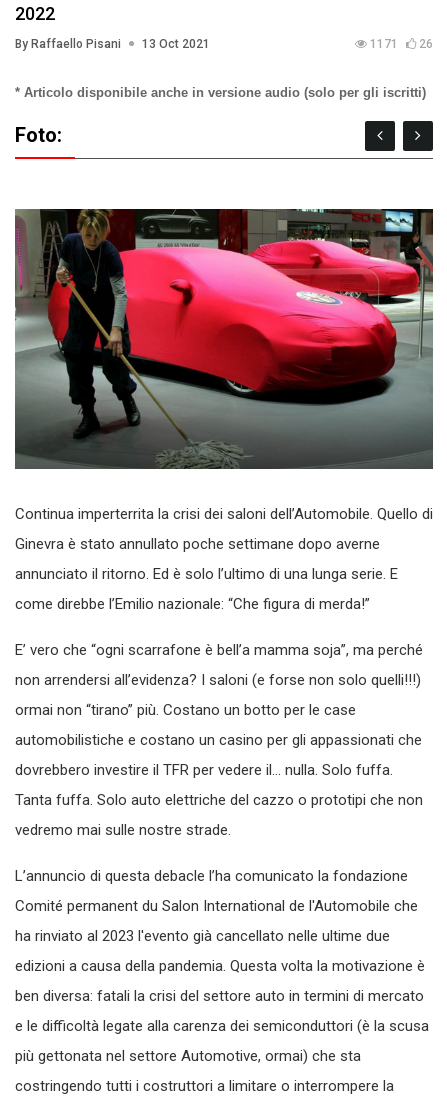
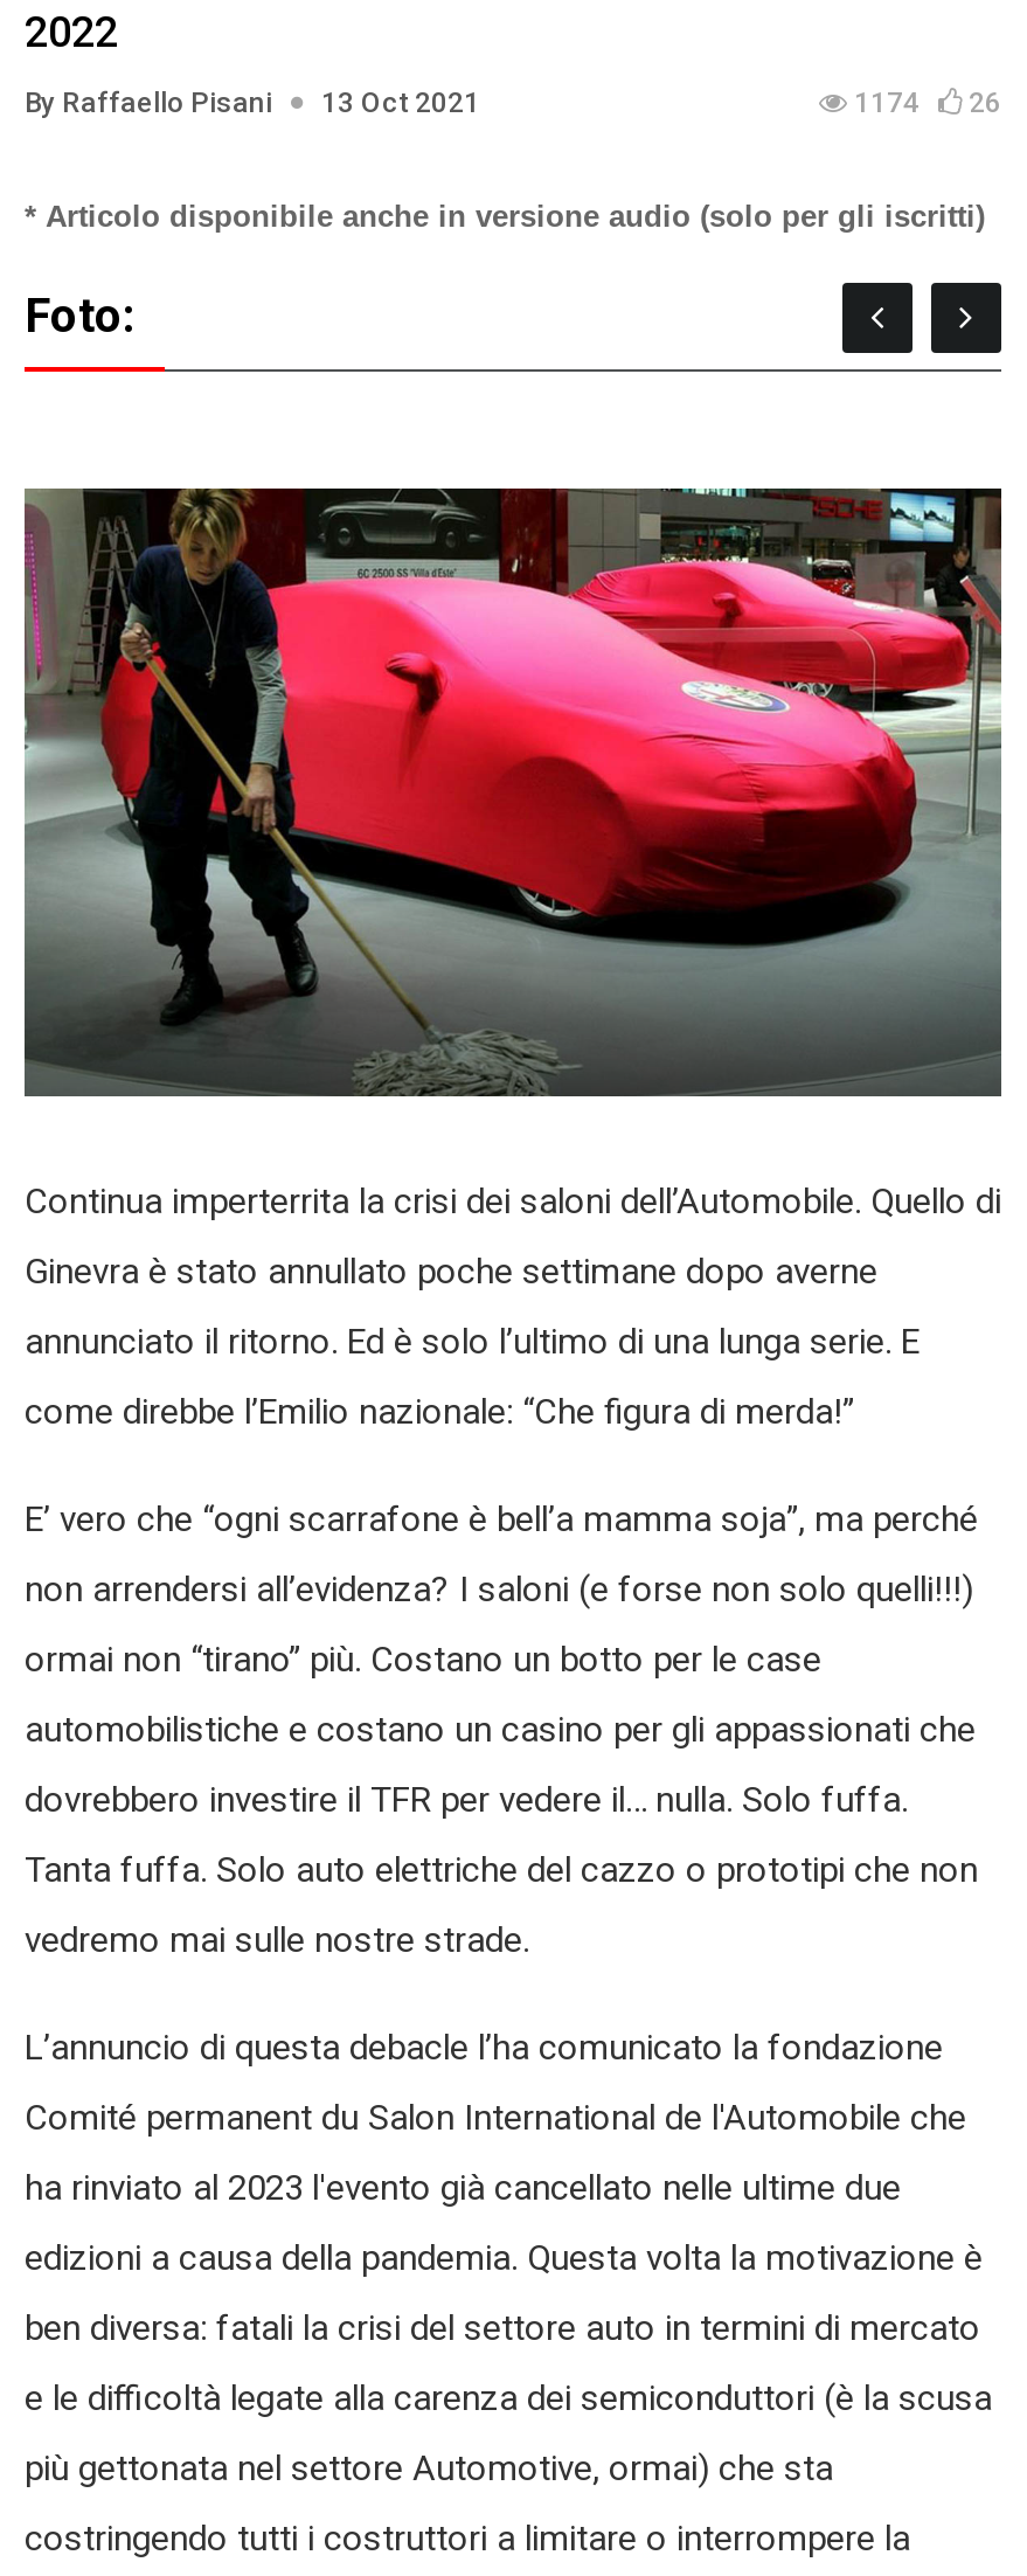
[367,37,433,51] 1171 26 -> [847,87,1001,120] 1174 26

